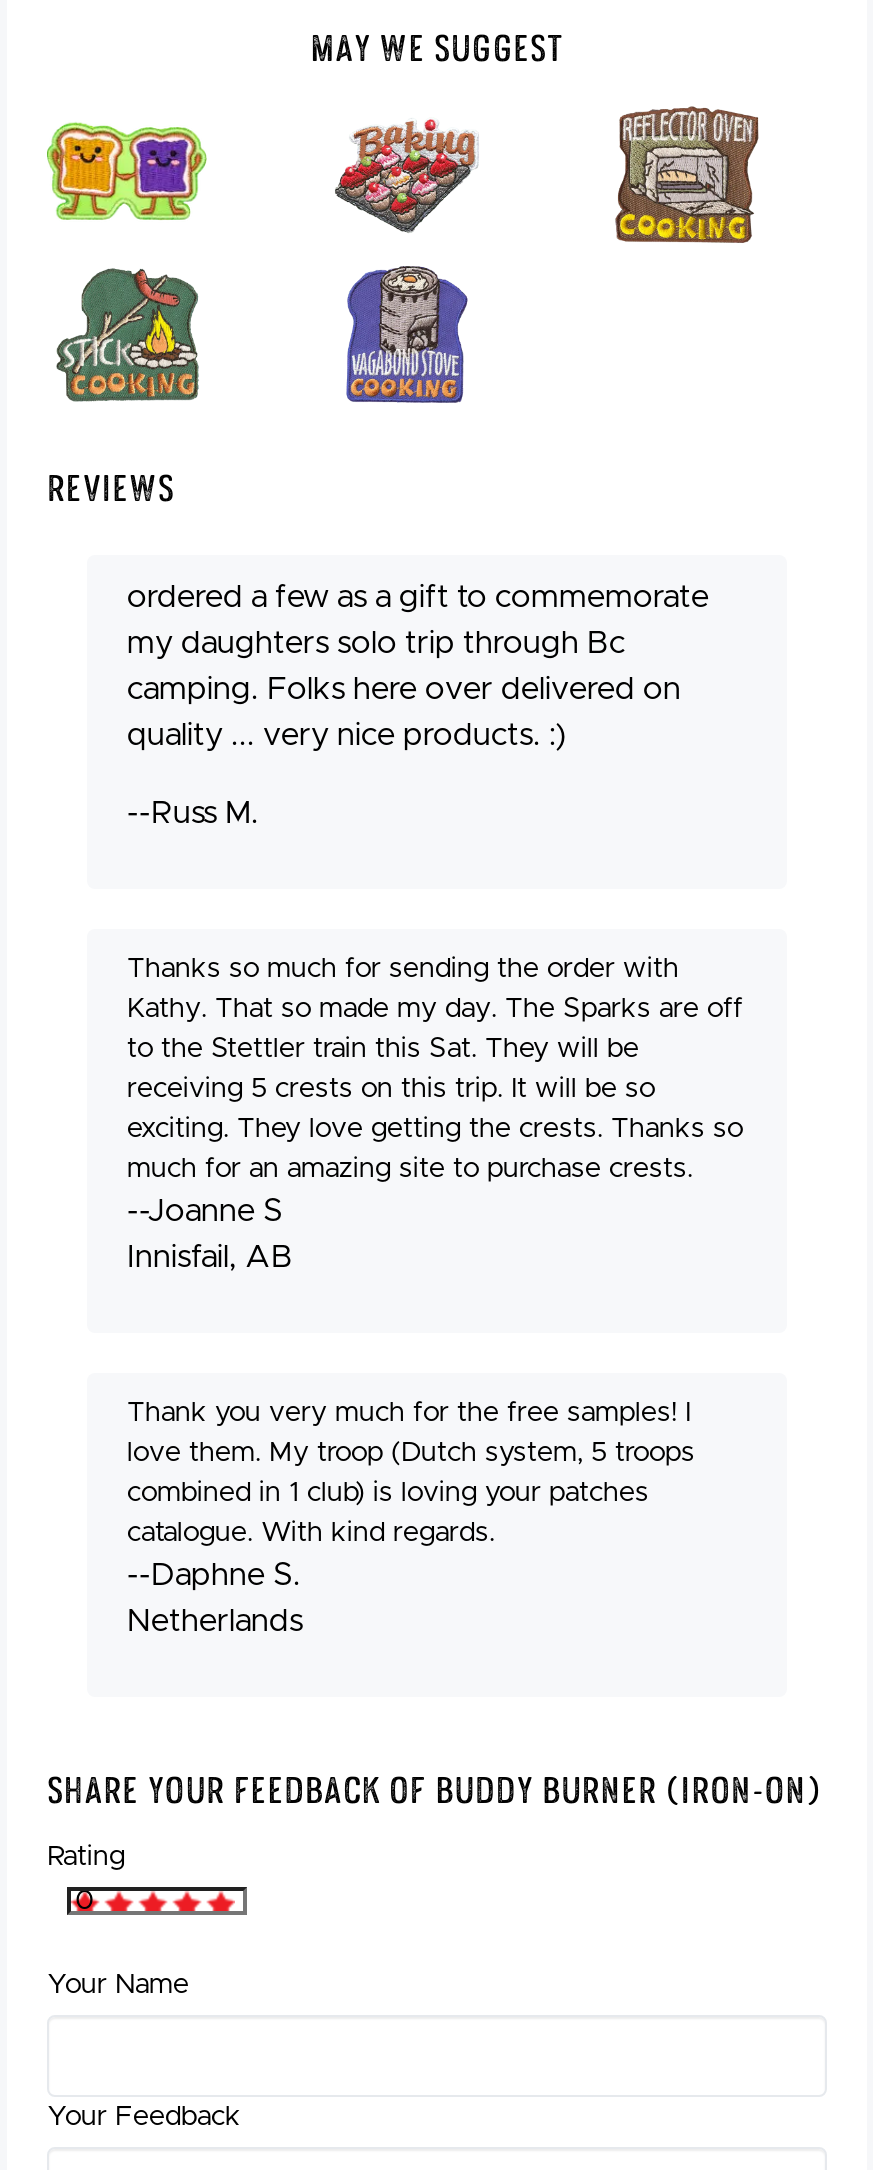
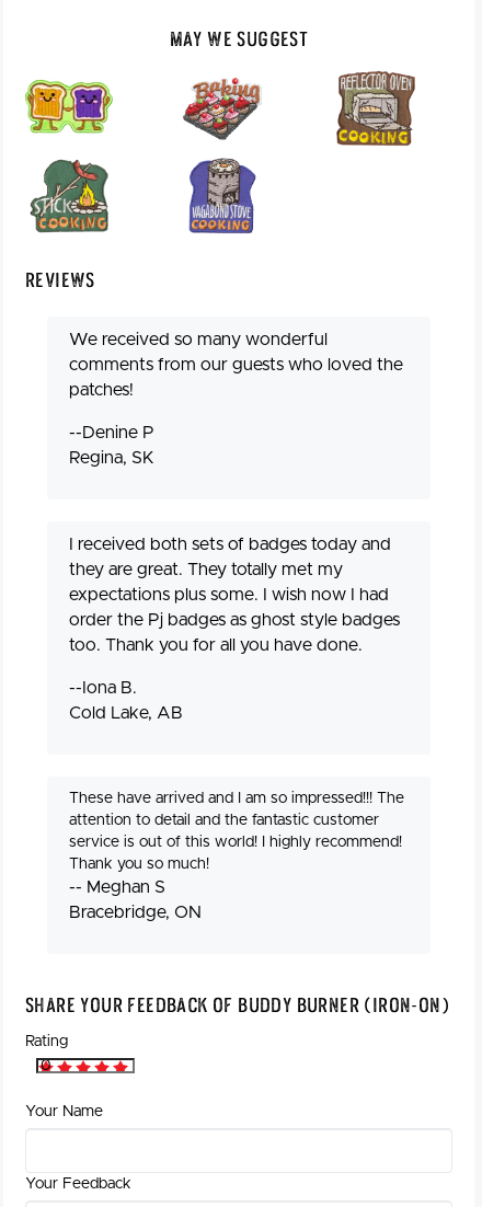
[127,580,709,828] ordered a few as a gift to commemorate | my daughters solo trip through Bc | camping. Folks here over delivered on | quality ... very nice products. :) | --Russ M. -> [69,330,403,466] We received so many wonderful | comments from our guests who loved the | patches! | --Denine P | Regina, SK
[127,954,743,1272] Thanks so much for sending the order with | Kathy. That so made my day. The Sparks are off | to the Stettler train this Sat. They will be | receiving 5 crests on this trip. It will be so | exciting. They love getting the crests. Thanks so | much for an amazing site to purchase crests. | --Joanne S | Innisfail, AB -> [69,535,400,721] I received both sets of badges today and | they are great. They totally met my | expectations plus some. I wish now I had | order the Pj badges as ghost style badges | too. Thank you for all you have done. | --Iona B. | Cold Lake, AB
[127,1398,695,1636] Thank you very much for the free samples! I | love them. My troop (Dutch system, 5 troops | combined in 1 club) is loving your patches | catalogue. With kind regards. | --Daphne S. | Netherlands -> [69,790,404,921] These have arrived and I am so impressed!!! The | attention to detail and the fantastic customer | service is out of this world! I highly recommend! | Thank you so much! | -- Meghan S | Bracebridge, ON

